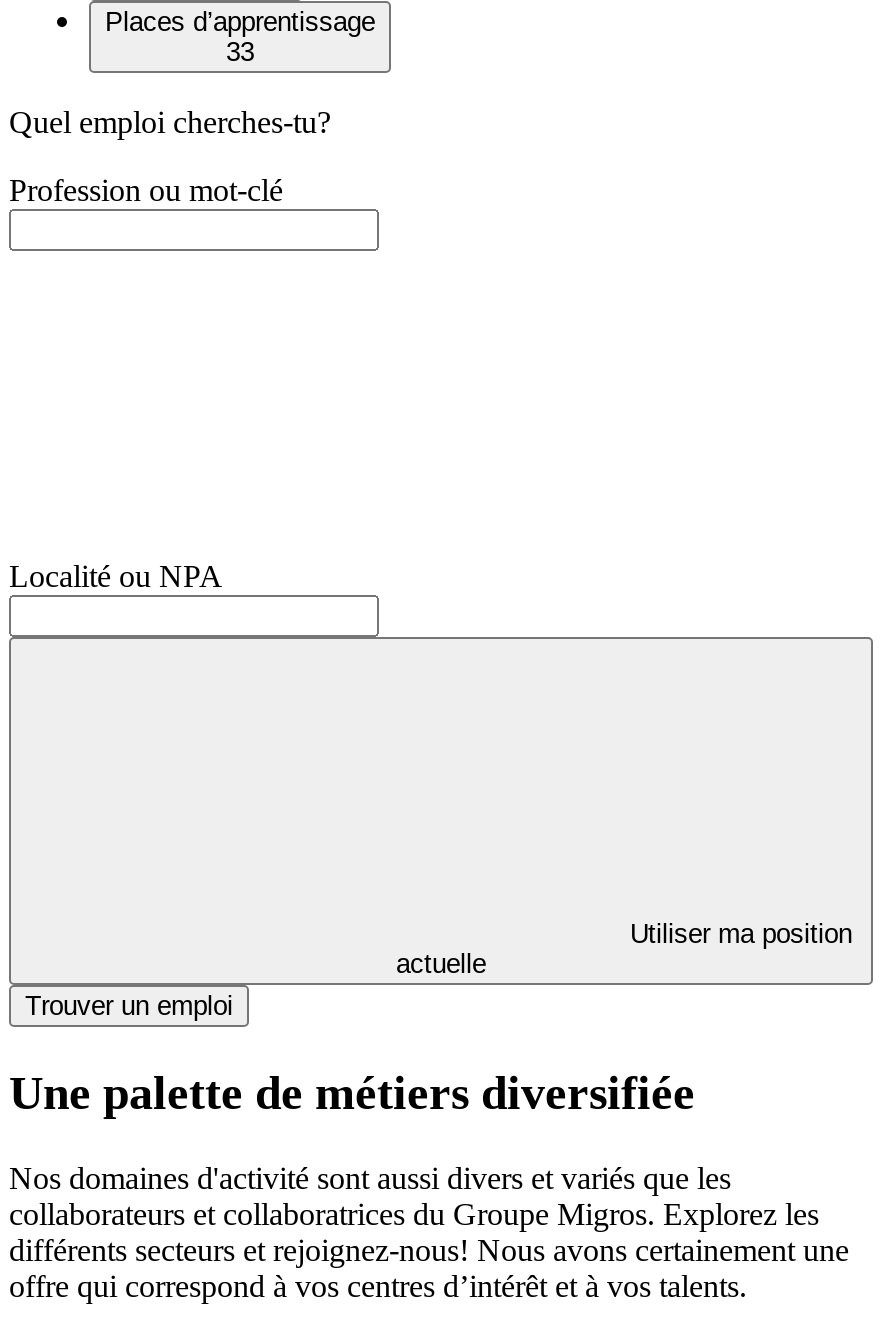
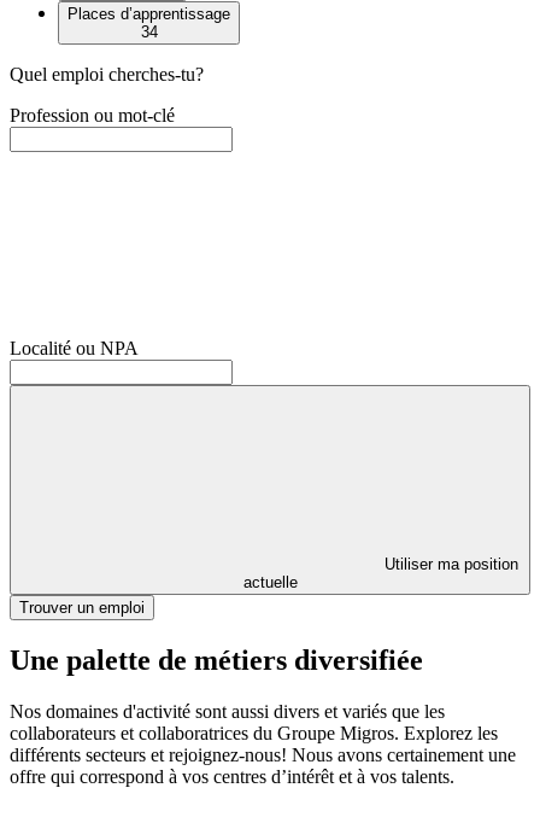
[226,38,254,68] 33 -> [140,23,157,41] 34

